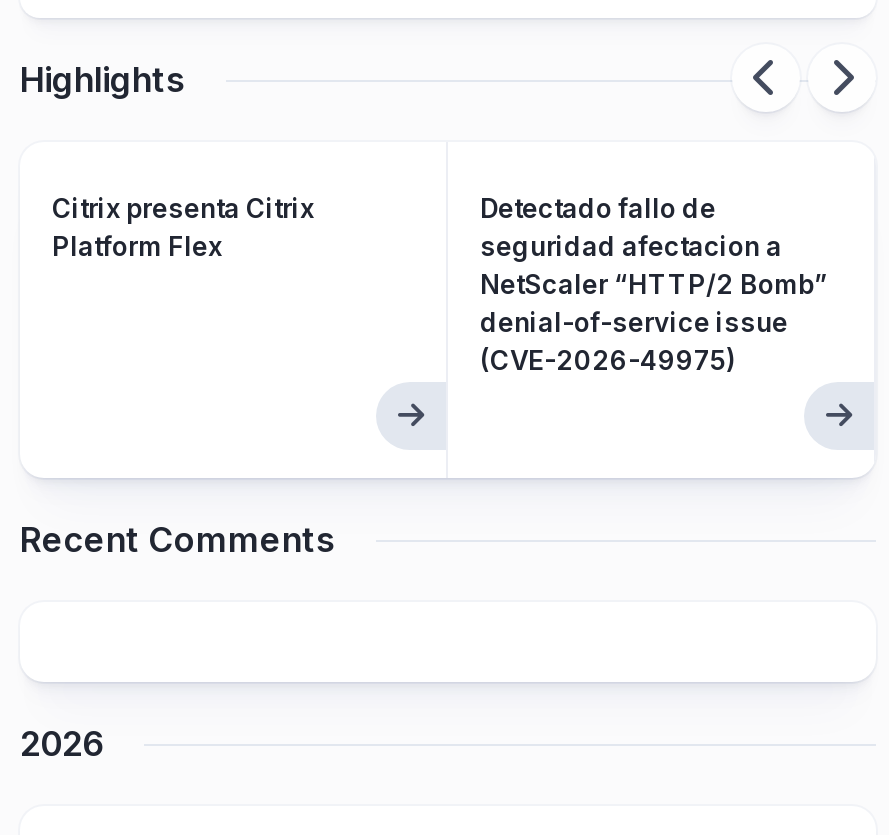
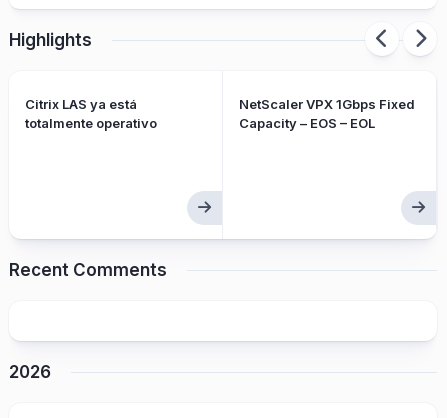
[52,193,314,263] Citrix presenta Citrix | Platform Flex -> [25,96,157,131] Citrix LAS ya está | totalmente operativo
[480,193,828,377] Detectado fallo de | seguridad afectacion a | NetScaler “HTTP/2 Bomb” | denial-of-service issue | (CVE-2026-49975) -> [239,96,415,131] NetScaler VPX 1Gbps Fixed | Capacity – EOS – EOL

